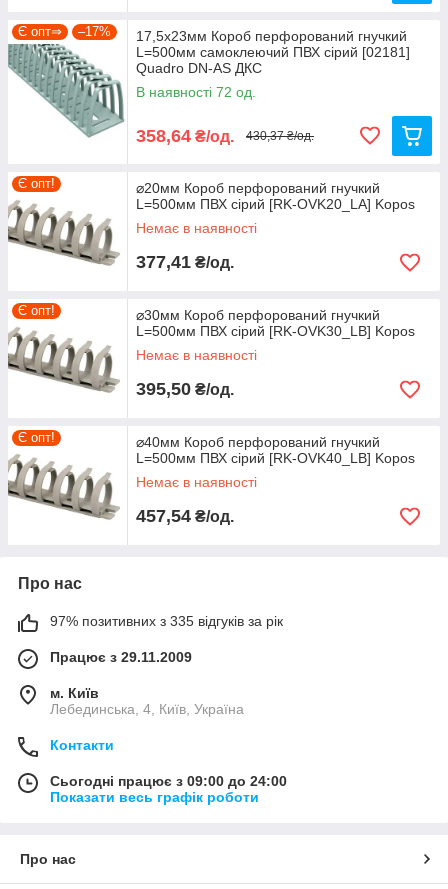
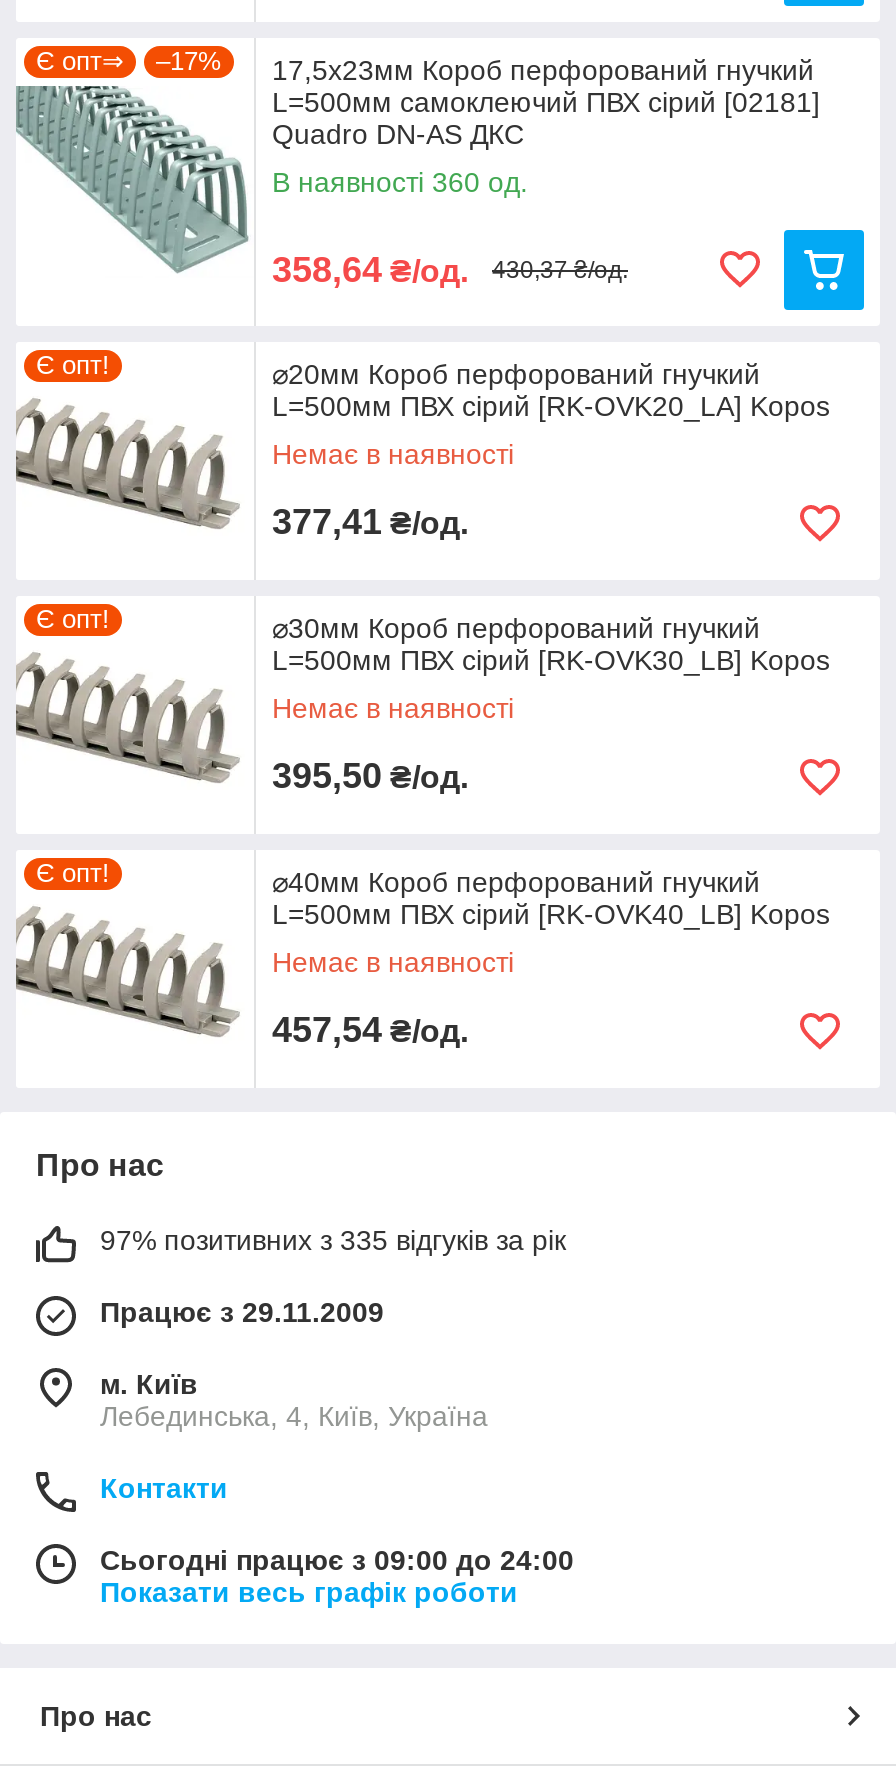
[136,84,256,100] В наявності 72 од. -> [272,166,528,198] В наявності 360 од.

